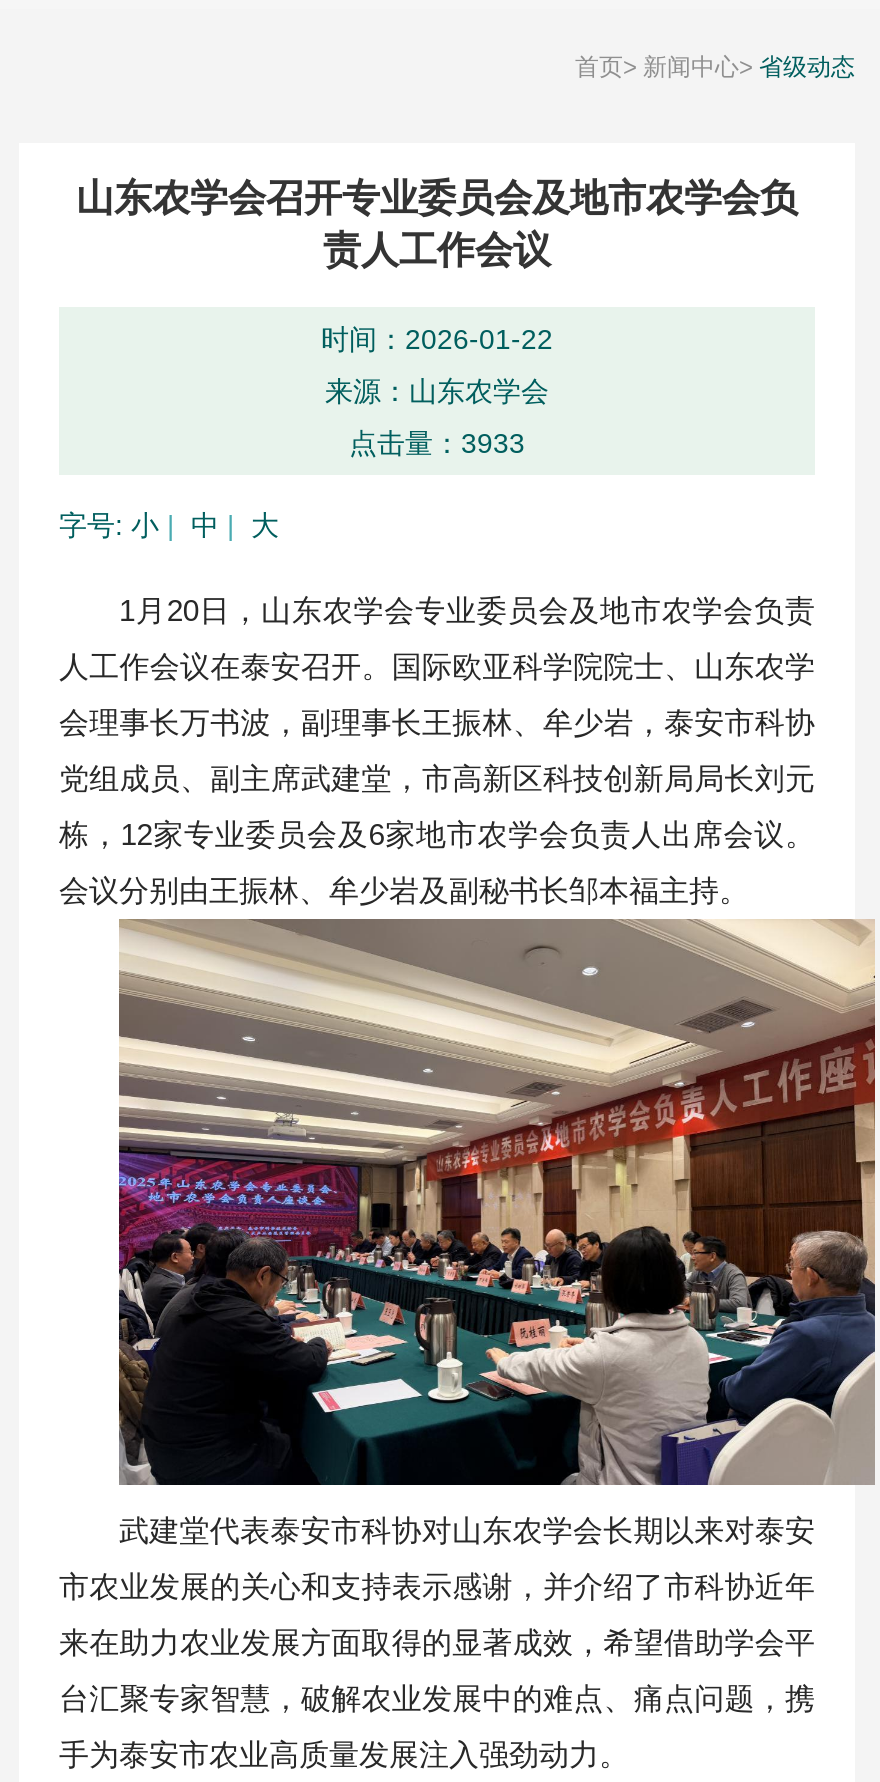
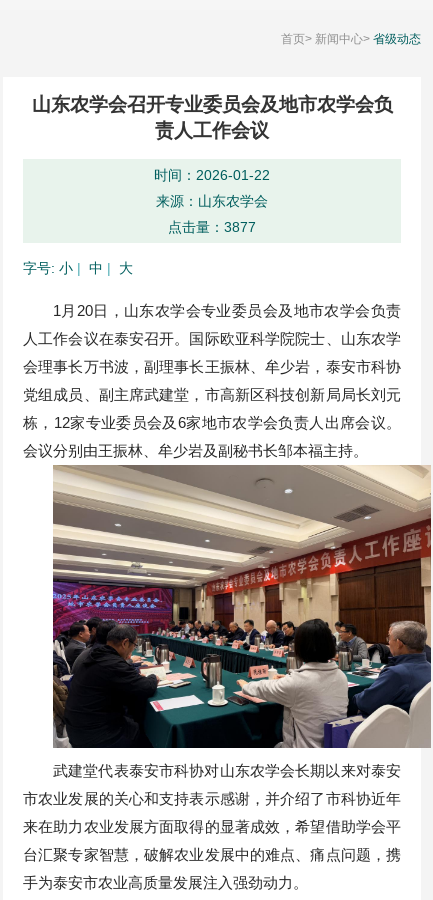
[349,427,525,459] 点击量：3933 -> [168,219,256,235] 点击量：3877

